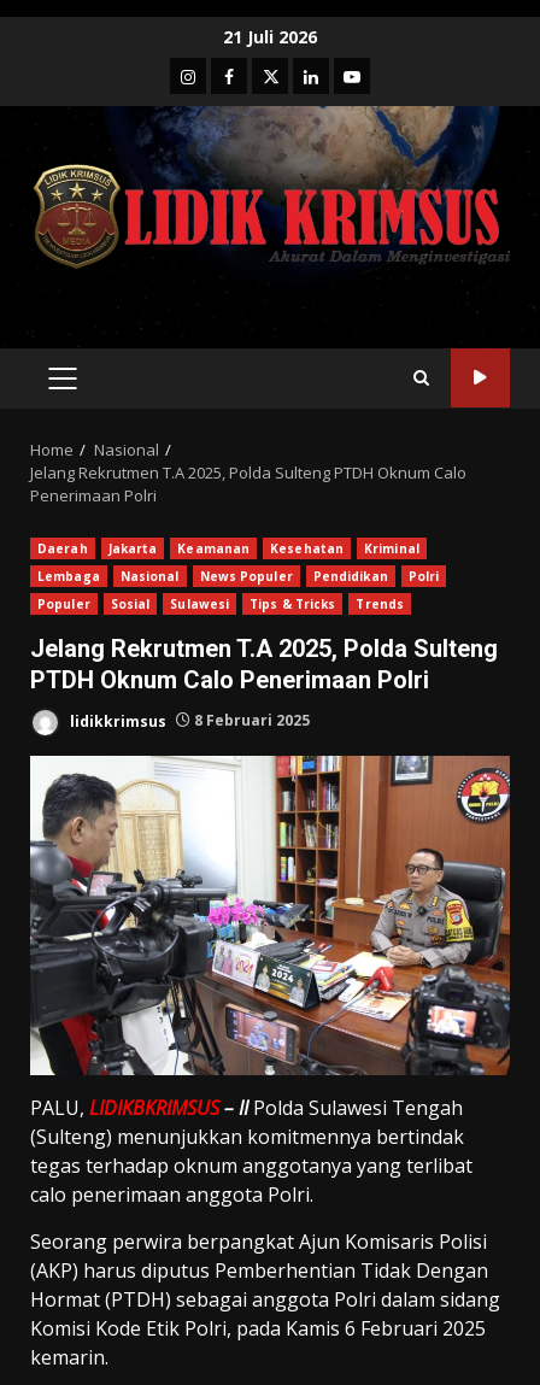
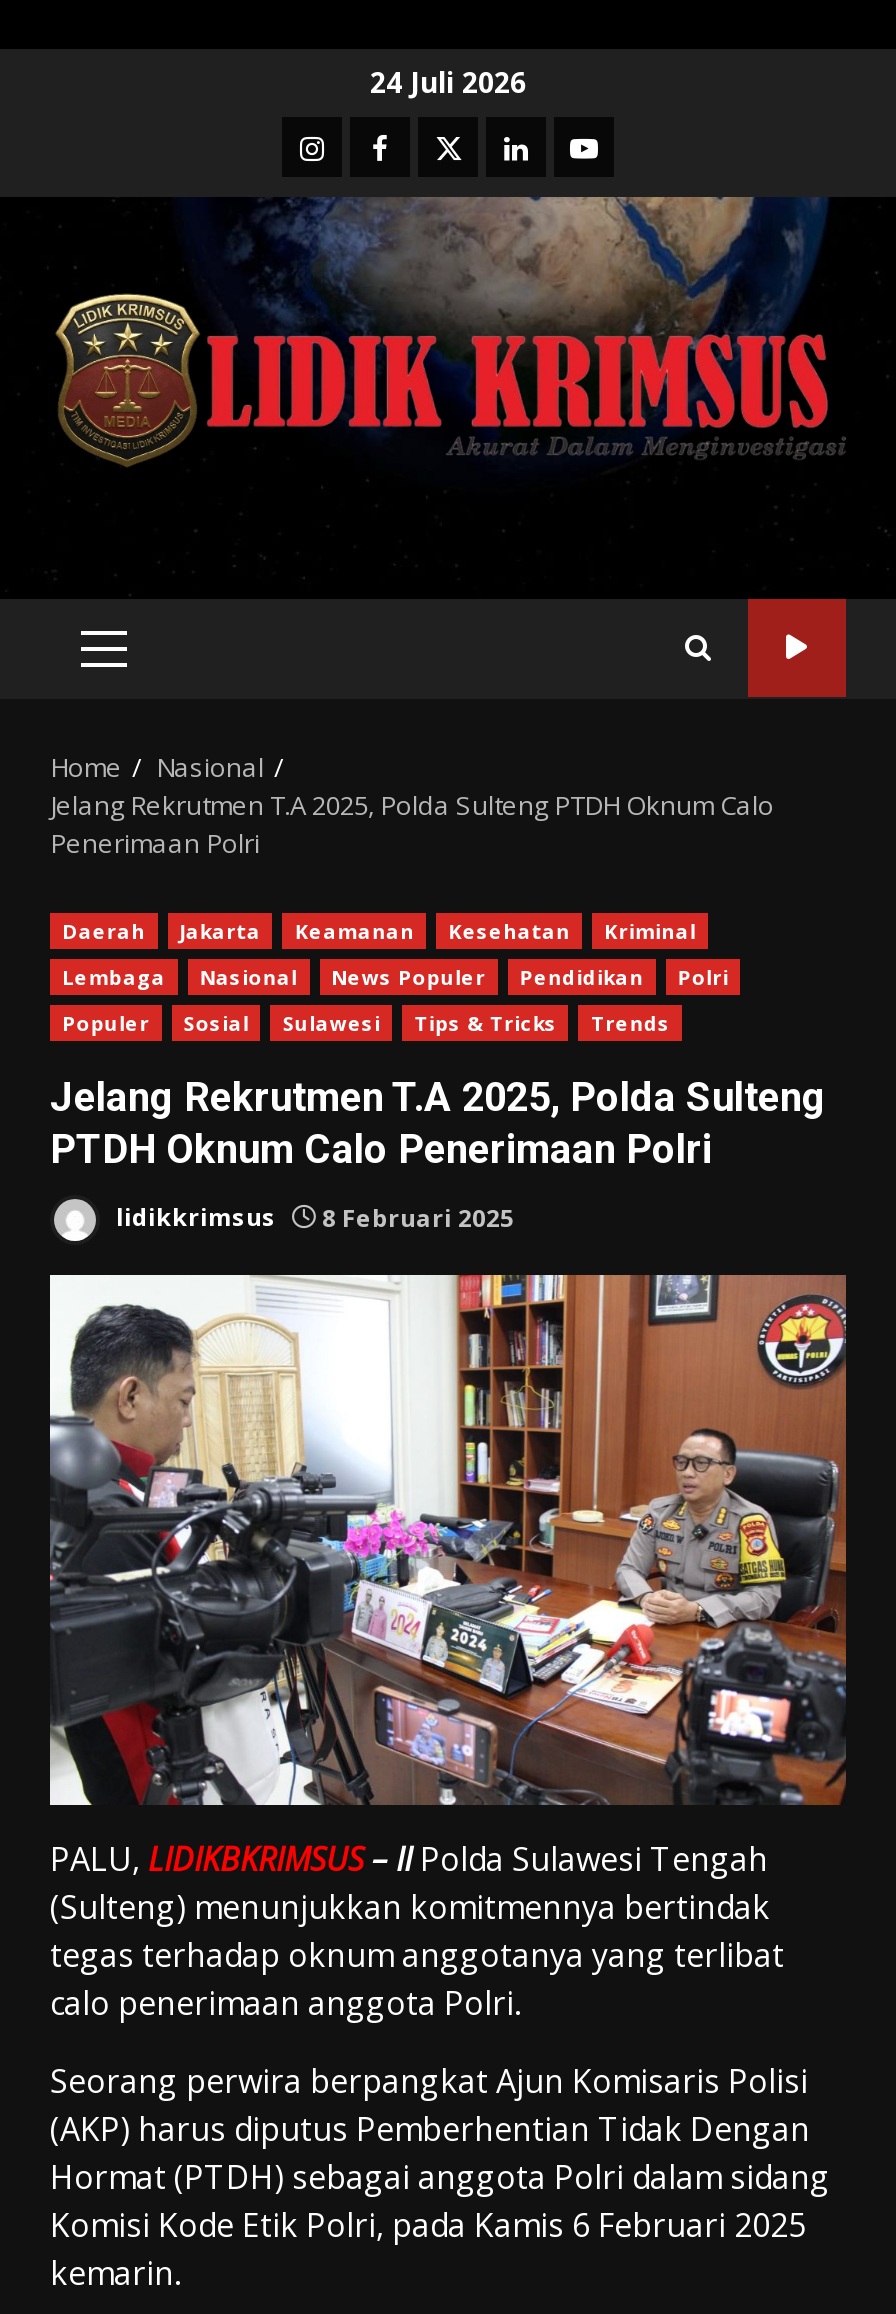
[223,25,317,48] 21 Juli 2026 -> [370,63,526,101] 24 Juli 2026

